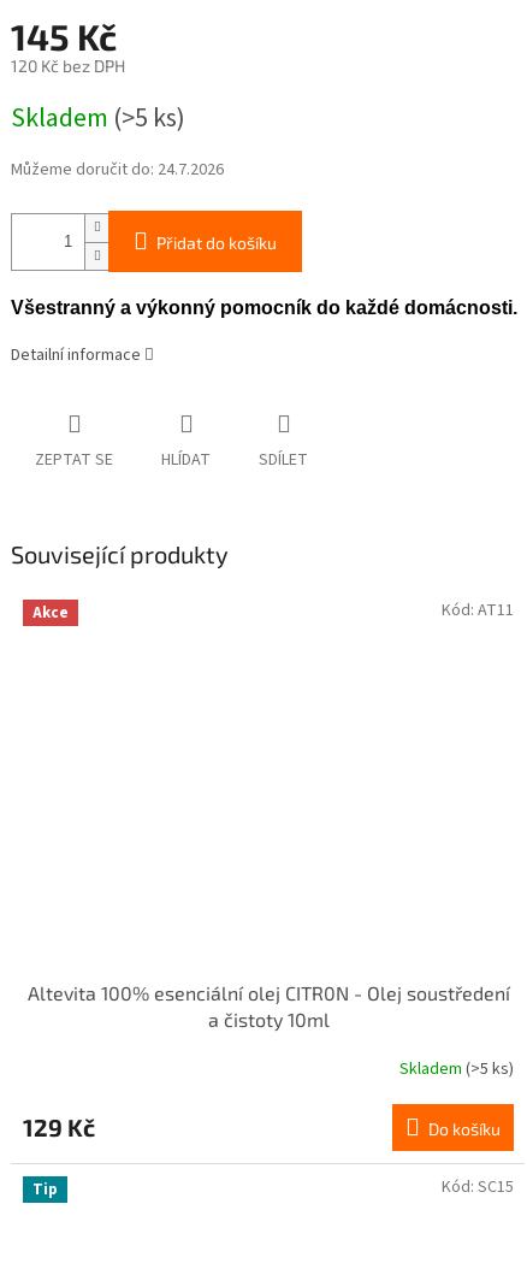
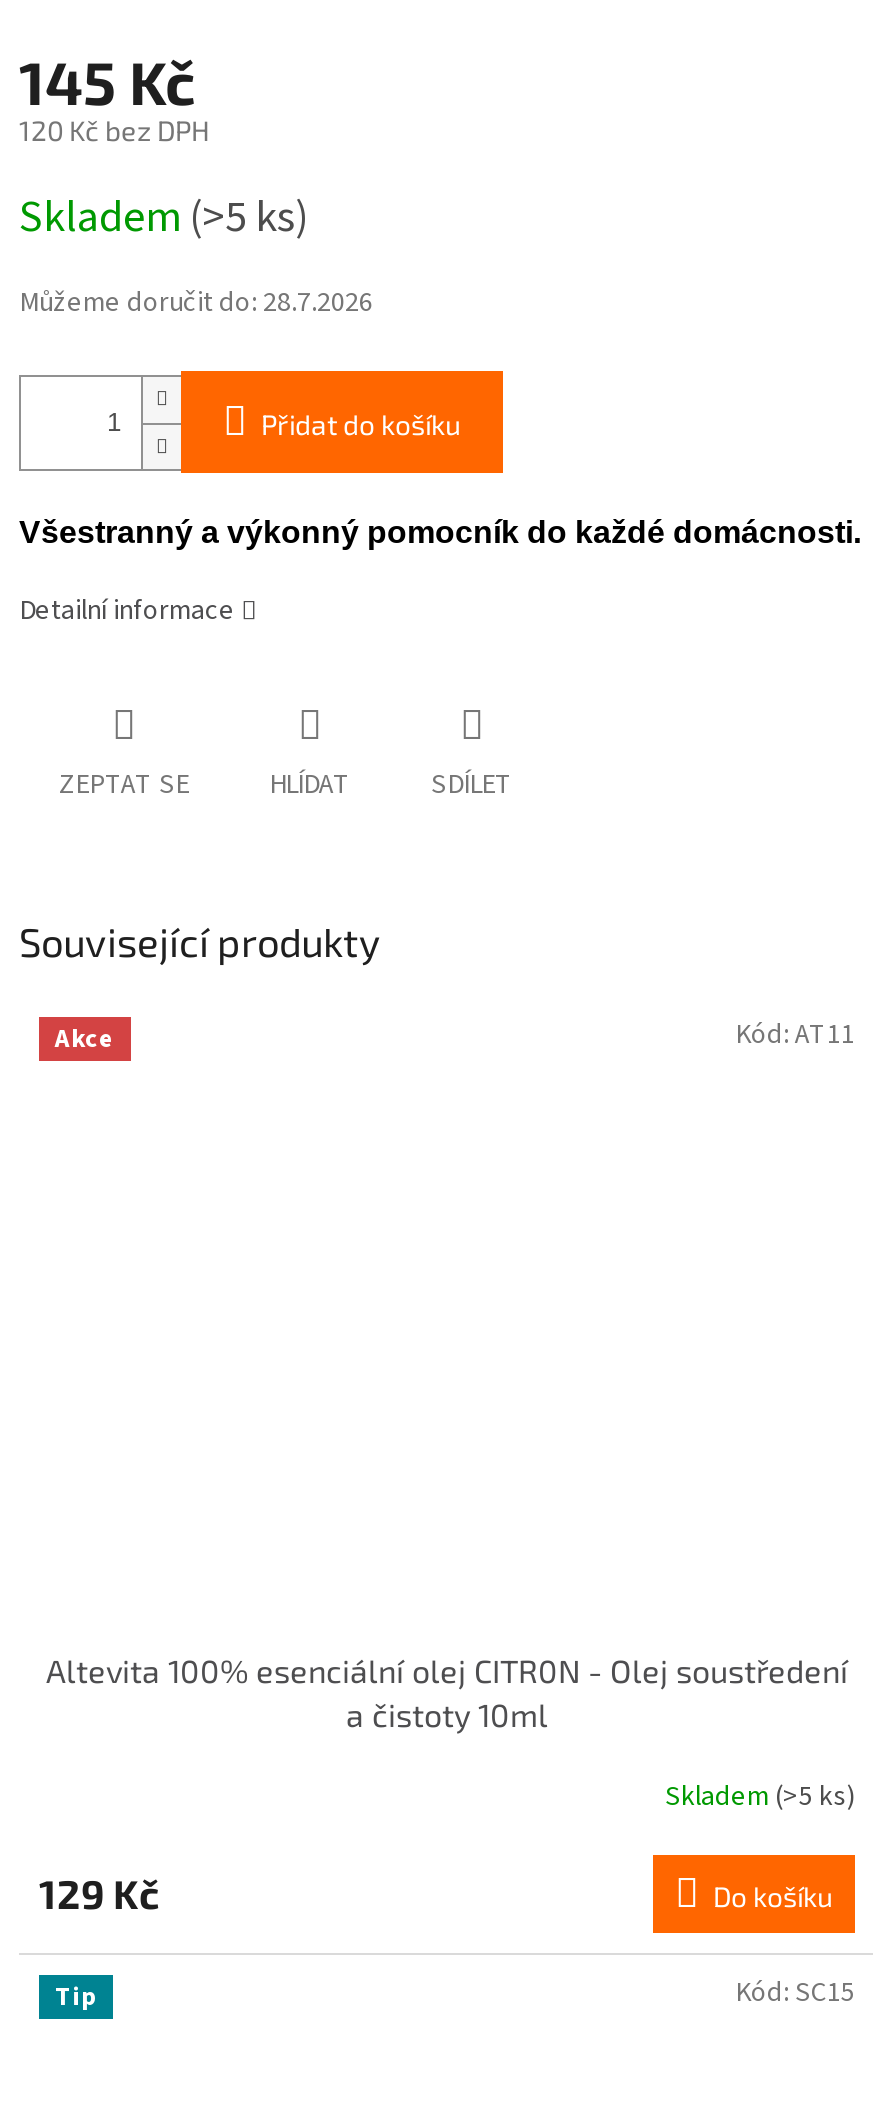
[11,158,224,182] Můžeme doručit do: 24.7.2026 -> [19,284,373,324] Můžeme doručit do: 28.7.2026

